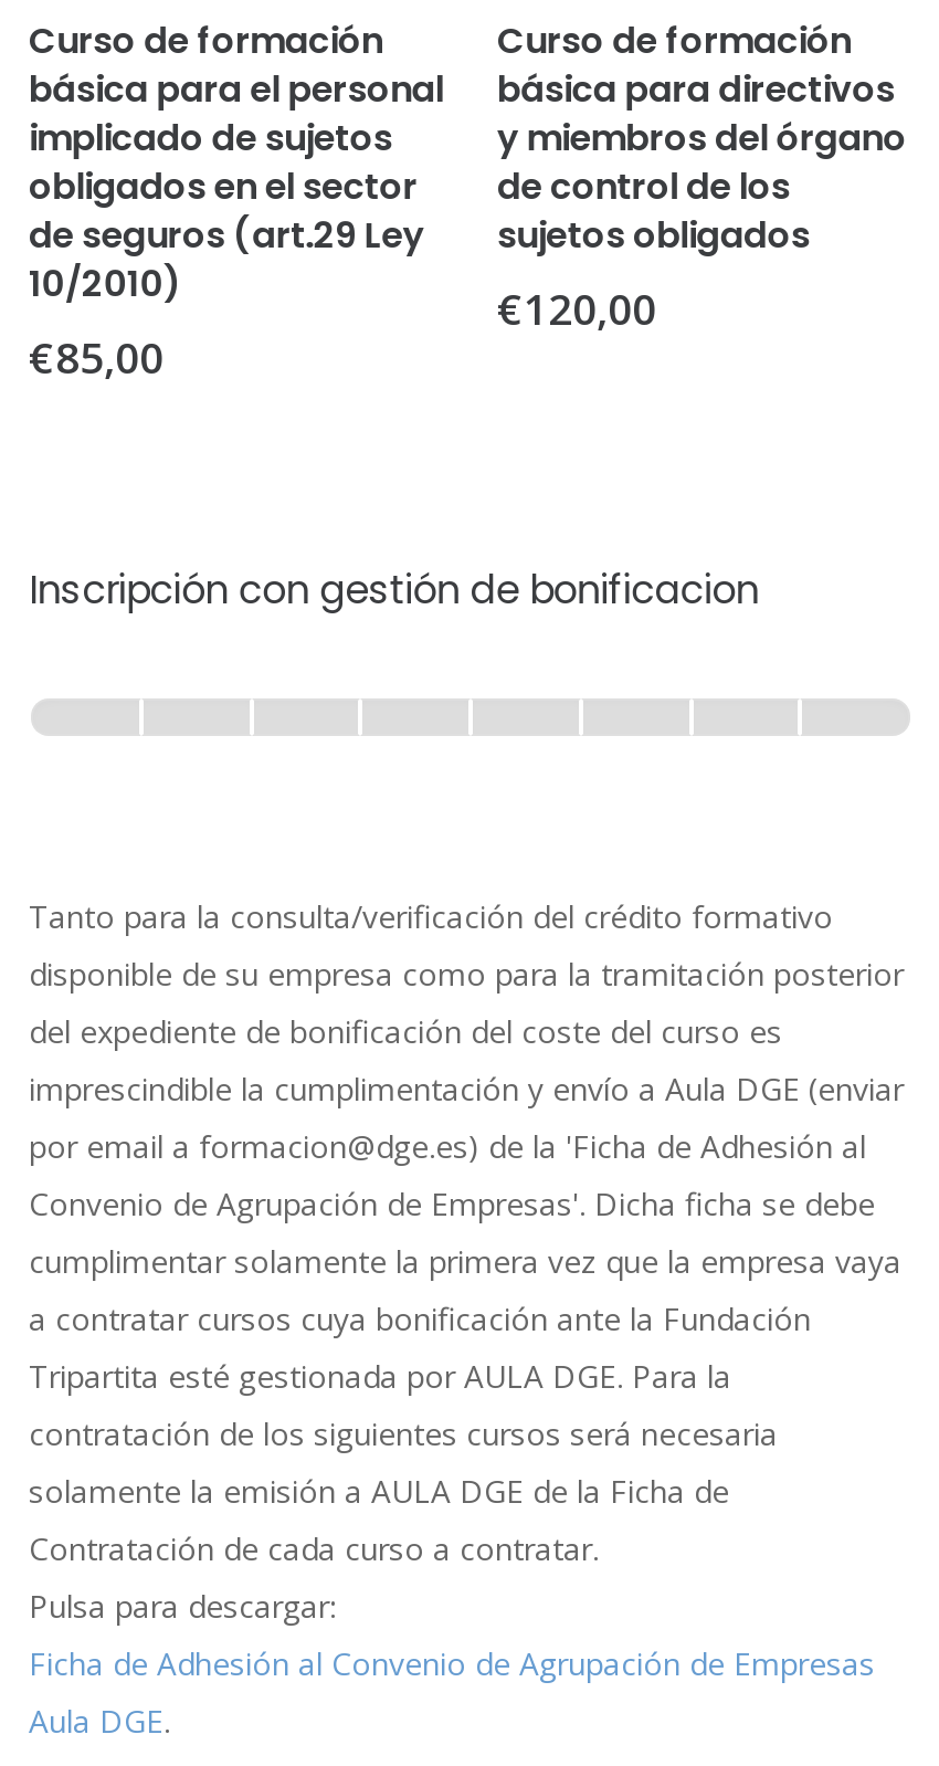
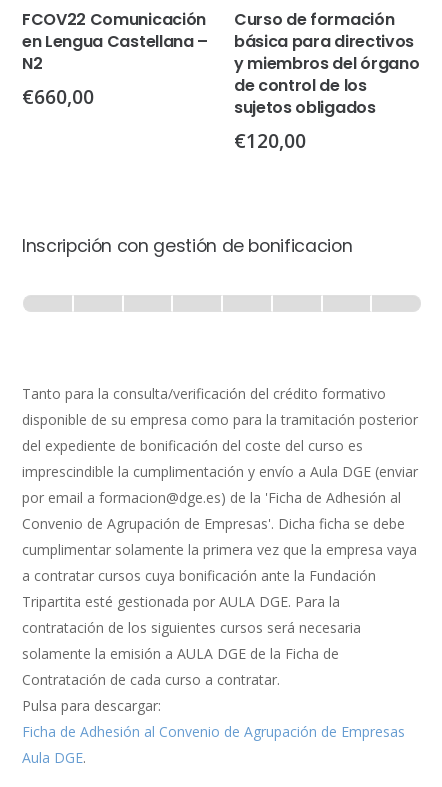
[29,15,443,388] Curso de formación | básica para el personal | implicado de sujetos | obligados en el sector | de seguros (art.29 Ley | 10/2010) | €85,00 -> [22,8,208,110] FCOV22 Comunicación | en Lengua Castellana – | N2 | €660,00

